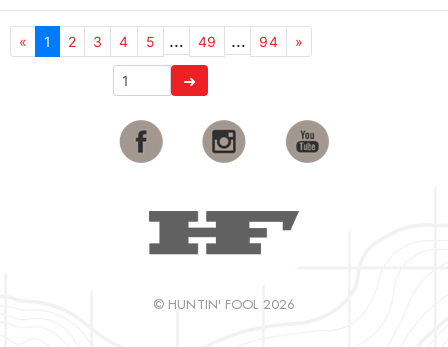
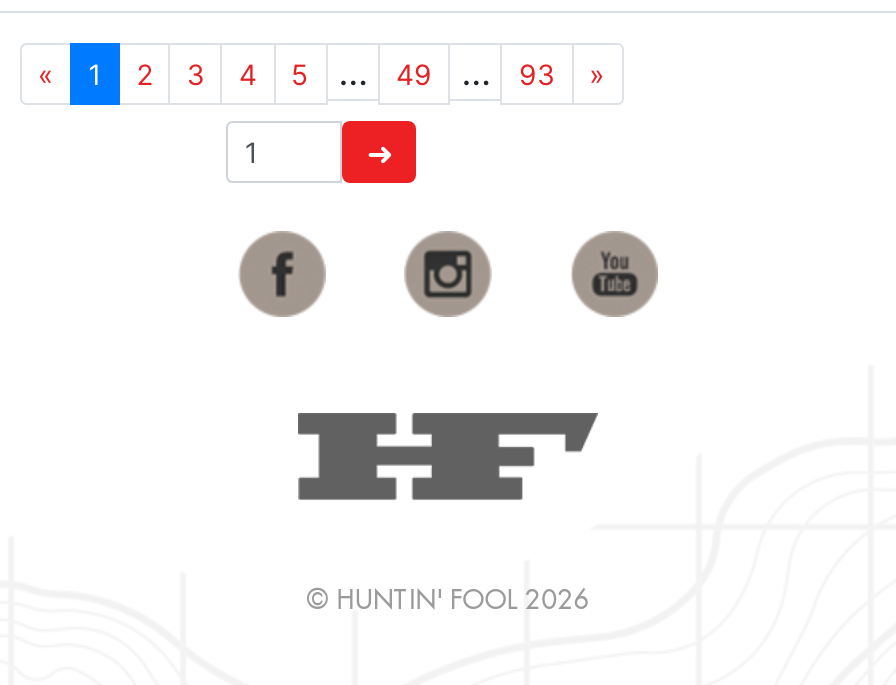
[259,33,278,50] 94 -> [519,57,555,91] 93

